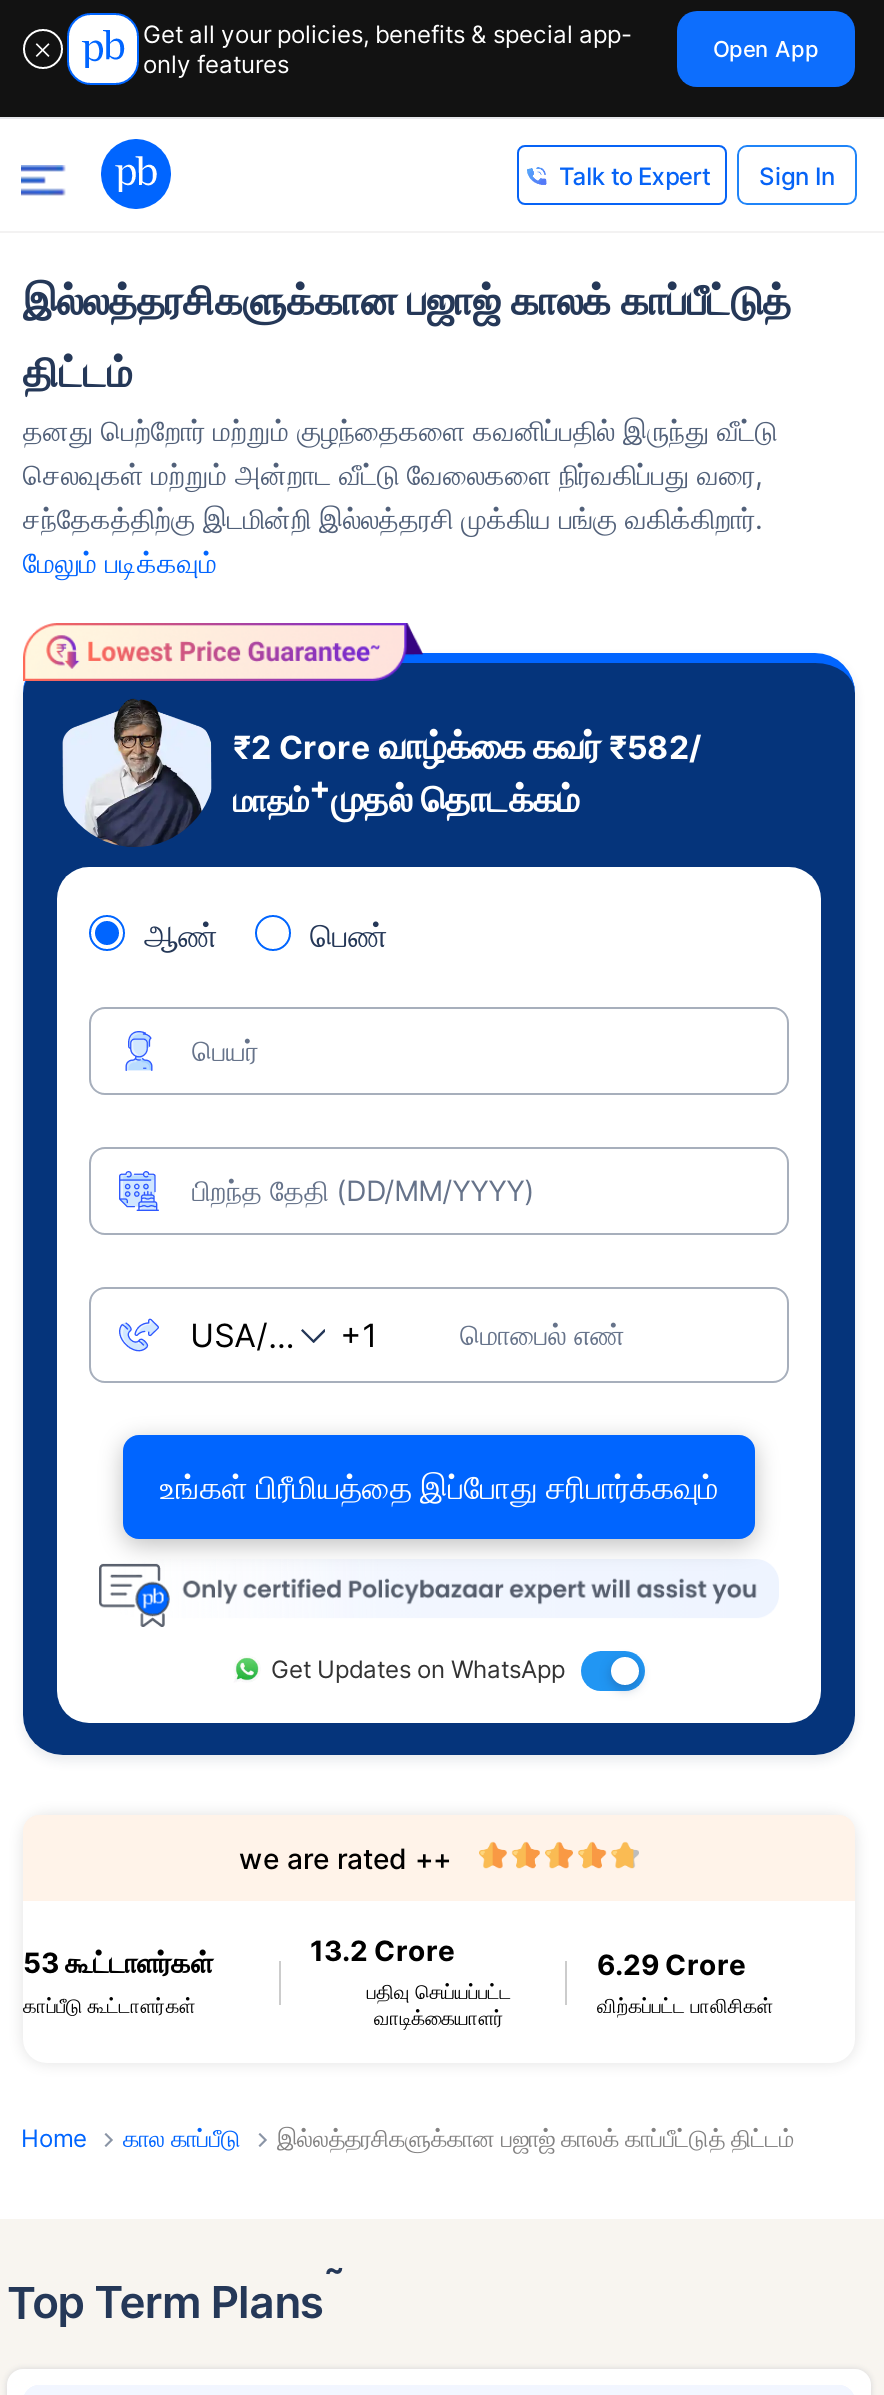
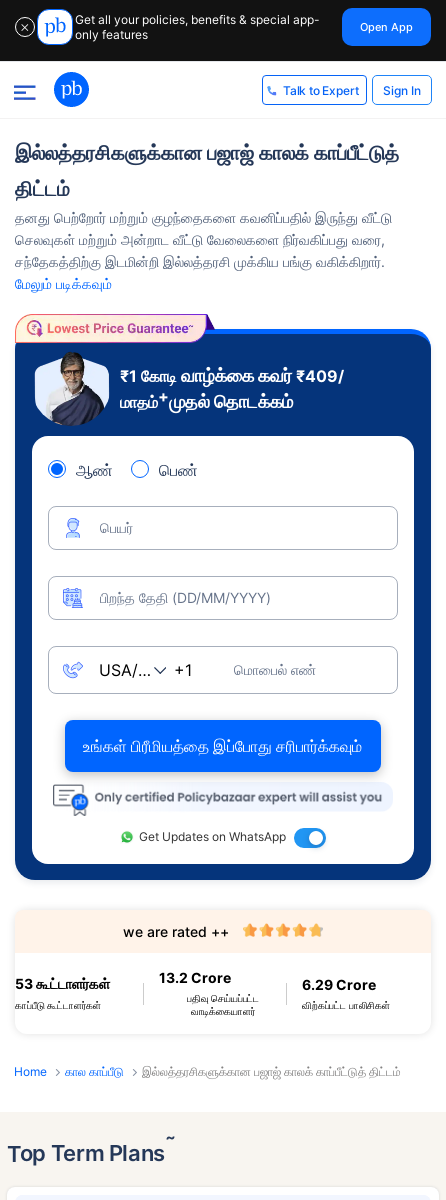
[233,725,701,767] ₹2 Crore வாழ்க்கை கவர் ₹582/ -> [120,365,344,386] ₹1 கோடி வாழ்க்கை கவர் ₹409/

